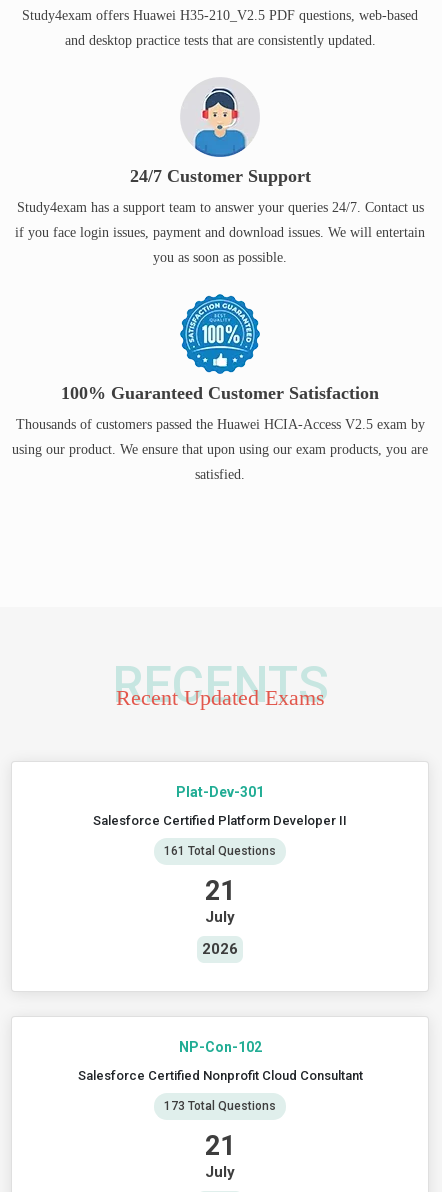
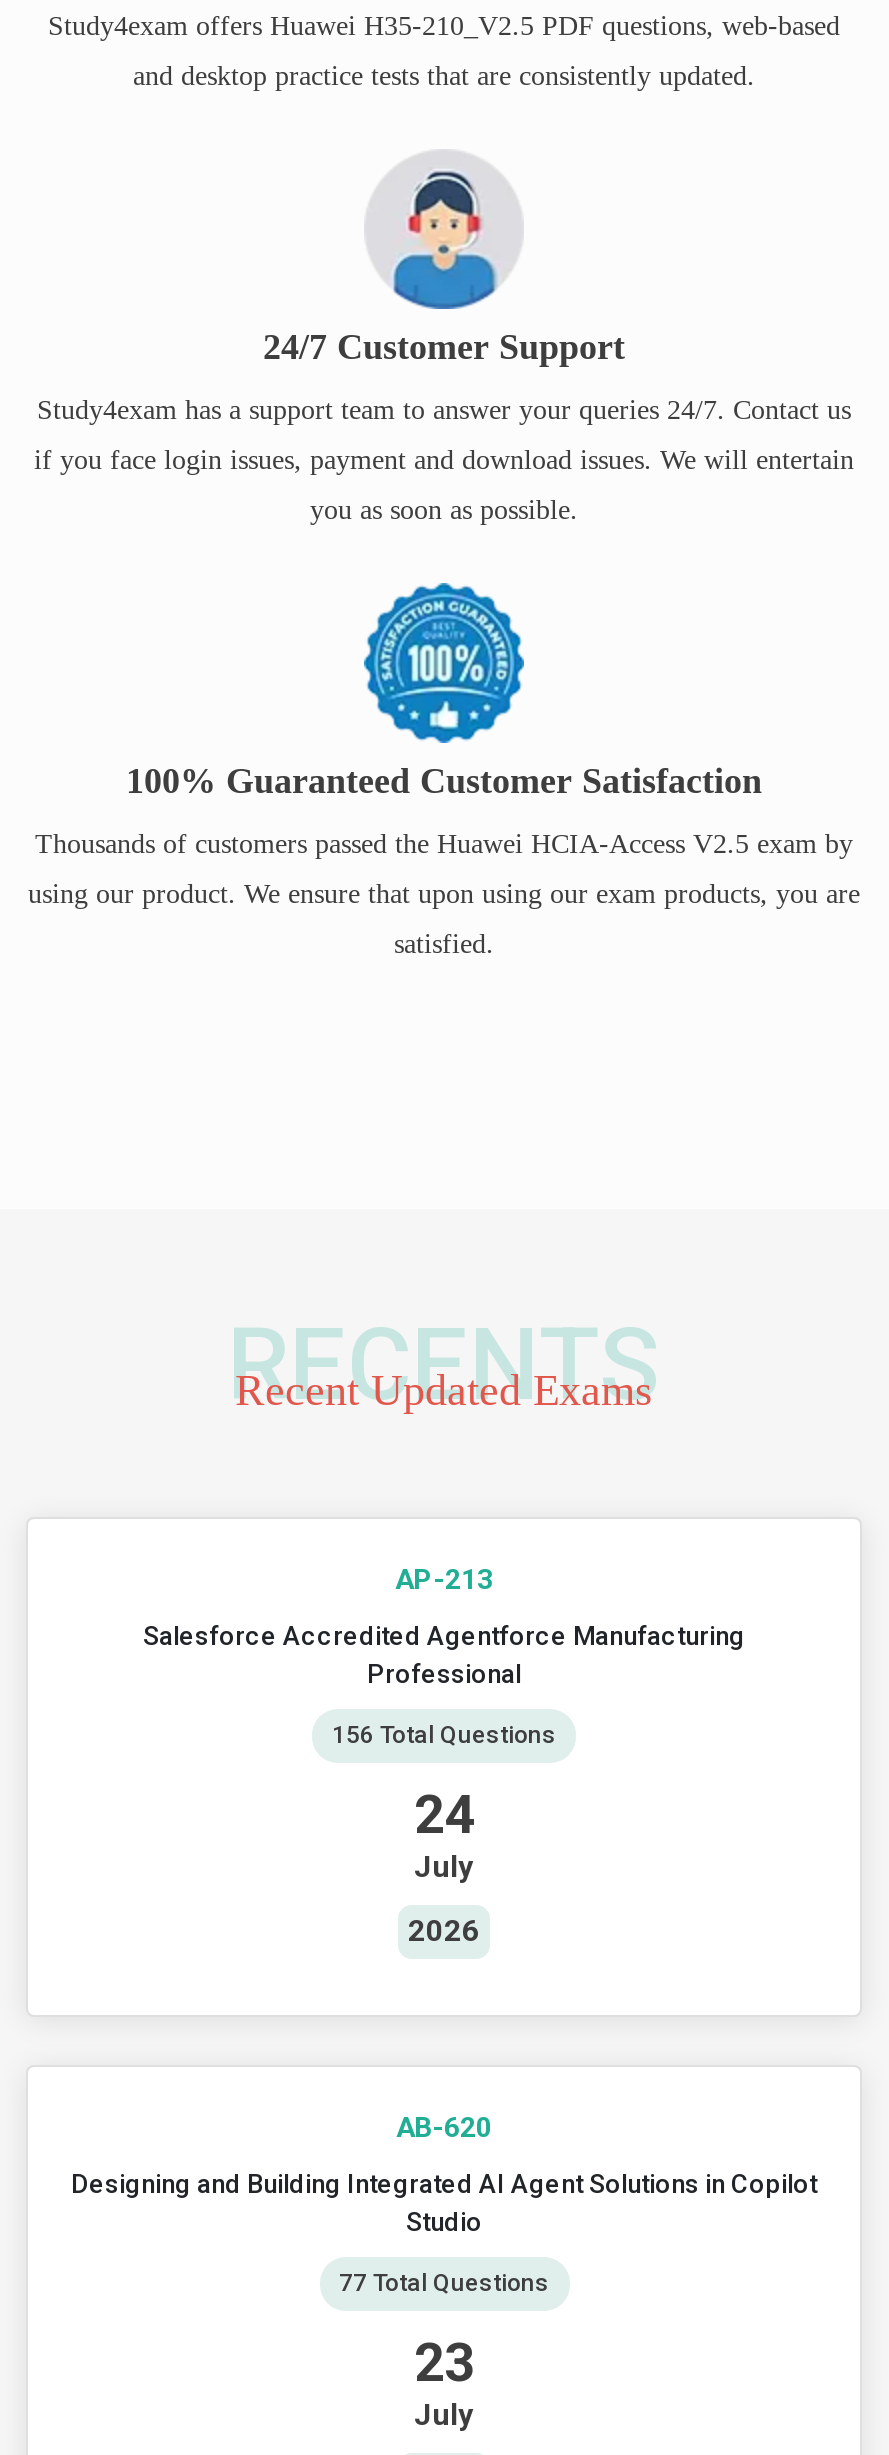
[176,784,264,800] Plat-Dev-301 -> [395,1563,493,1595] AP-213
[93,813,347,828] Salesforce Certified Platform Developer II -> [143,1621,745,1689] Salesforce Accredited Agentforce Manufacturing | Professional
[164,844,276,858] 161 Total Questions -> [332,1721,556,1749] 156 Total Questions
[205,875,235,907] 21 -> [414,1783,474,1847] 24
[178,1039,261,1055] NP-Con-102 -> [396,2111,492,2143] AB-620
[77,1068,362,1083] Salesforce Certified Nonprofit Cloud Consultant -> [71,2169,817,2237] Designing and Building Integrated AI Agent Solutions in Copilot | Studio
[164,1099,276,1113] 173 Total Questions -> [339,2269,549,2297] 77 Total Questions
[205,1130,235,1162] 21 -> [414,2331,474,2395] 23

